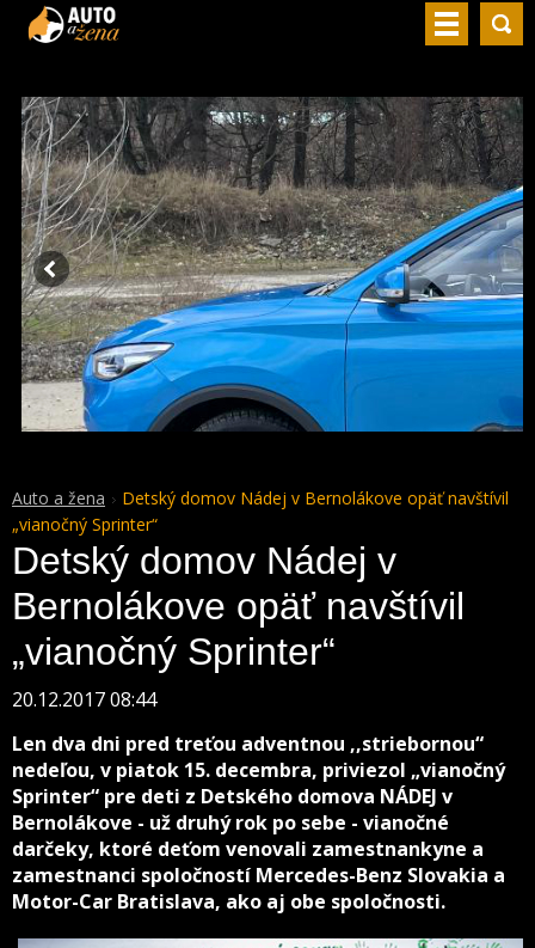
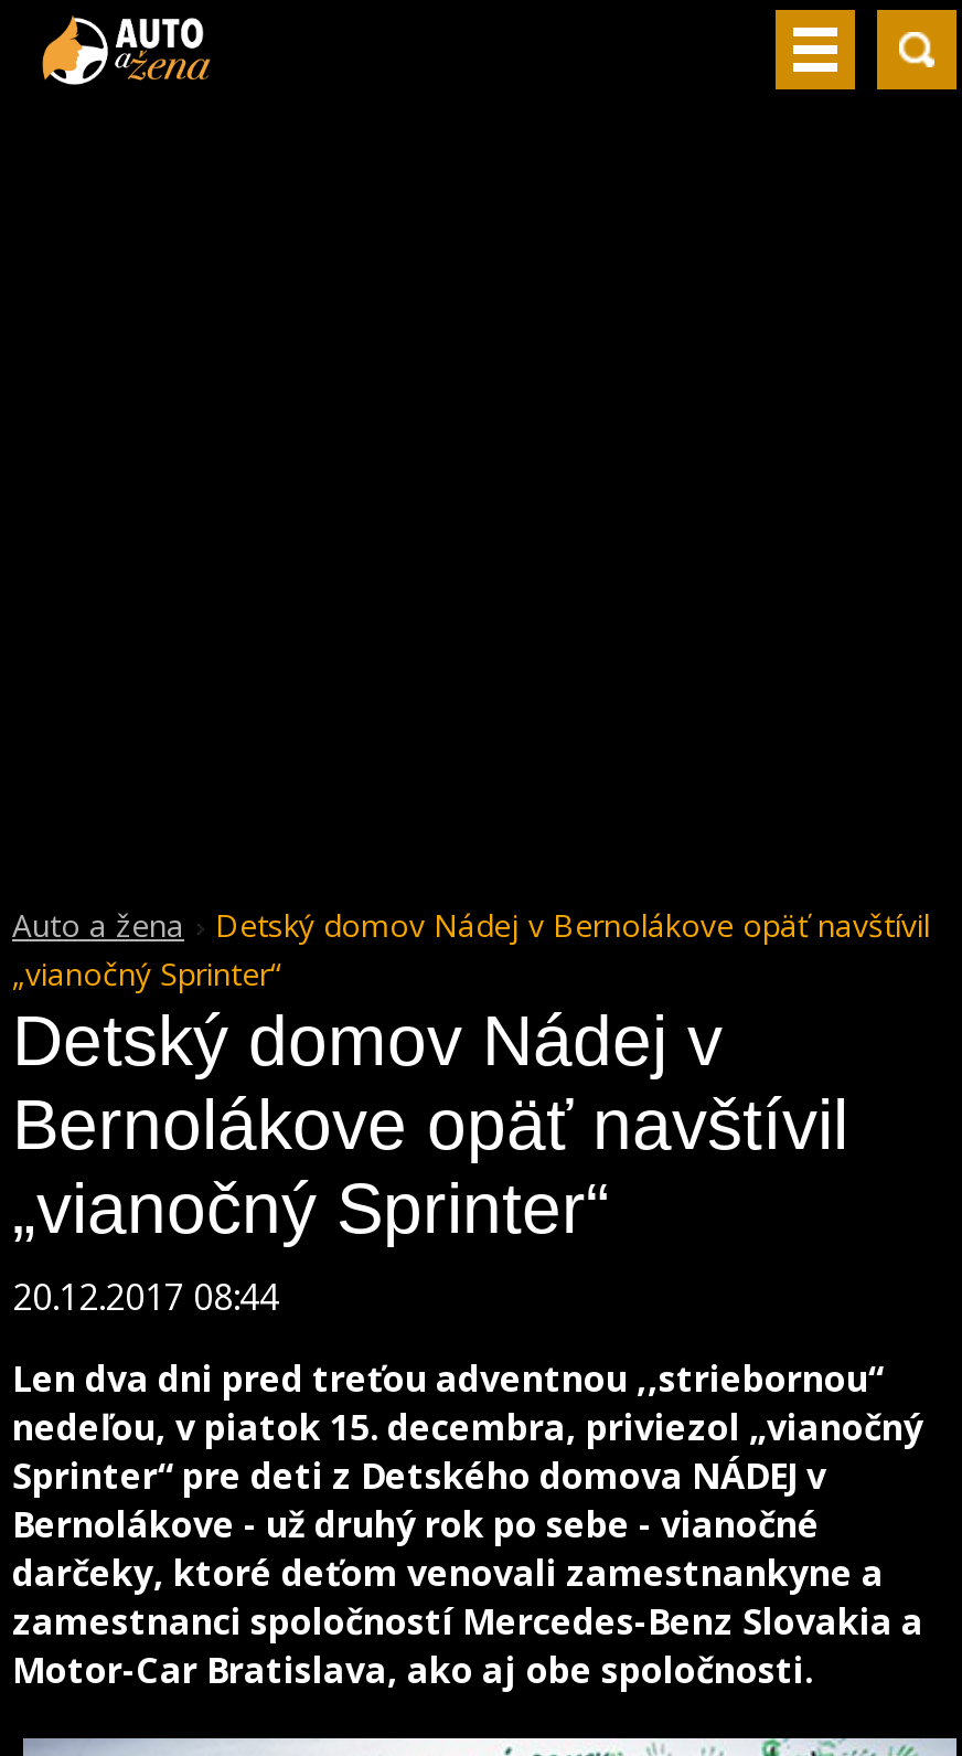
[20,96,524,433] [image] -> none

